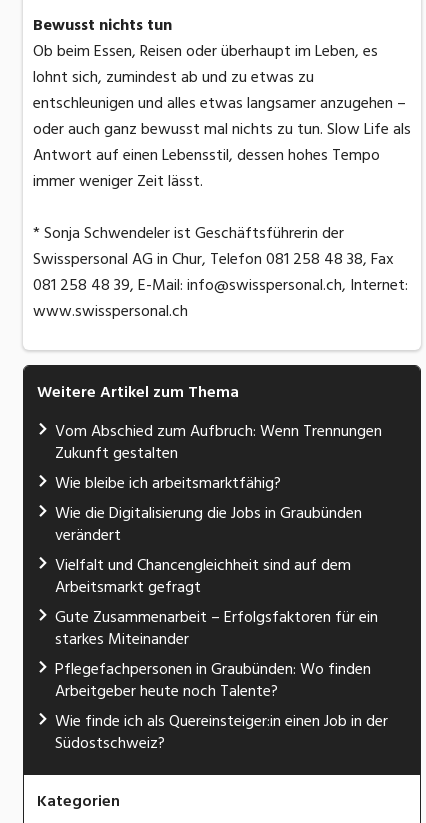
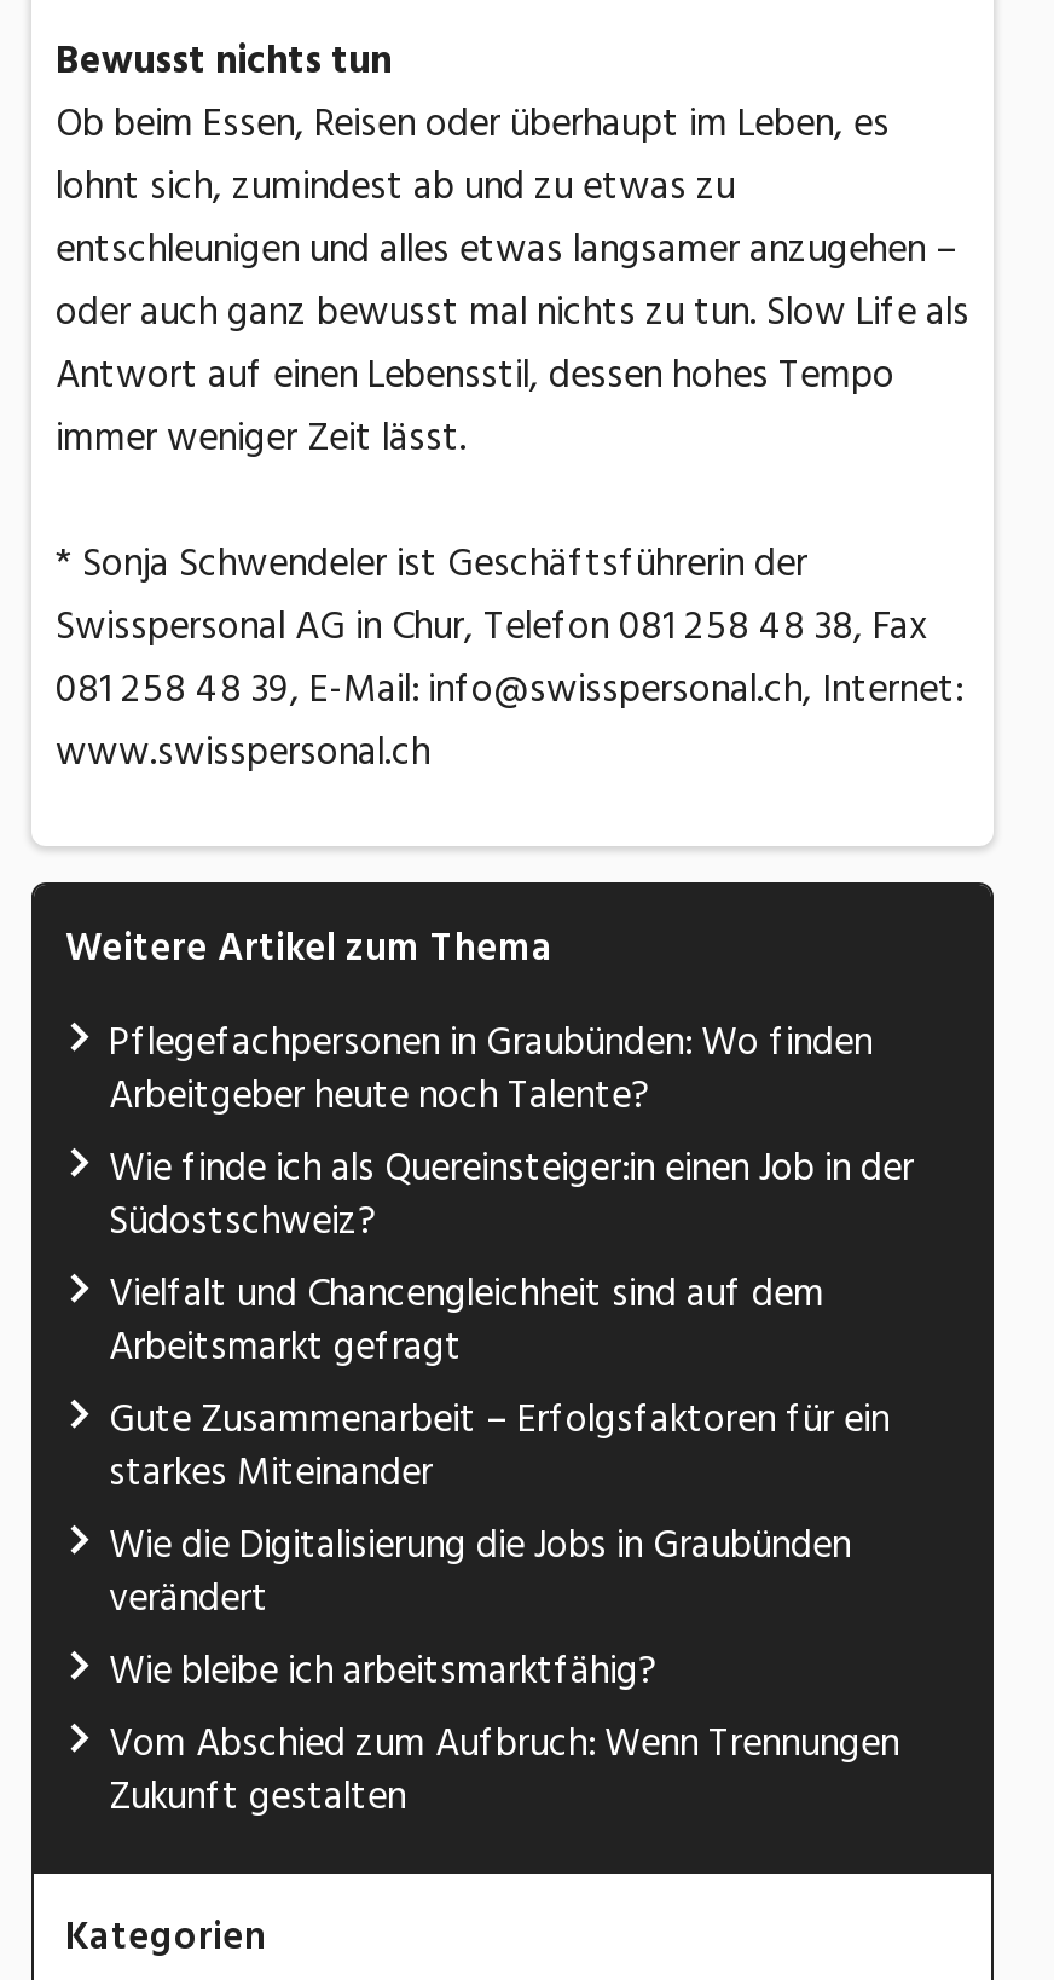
moved [55,418,382,548] -> [109,1514,899,1828]: Vom Abschied zum Aufbruch: Wenn Trennungen | Zukunft gestalten | Wie bleibe ich arbeitsmarktfähig? | Wie die Digitalisierung die Jobs in Graubünden | verändert
moved [55,552,378,652] -> [109,1262,890,1504]: Vielfalt und Chancengleichheit sind auf dem | Arbeitsmarkt gefragt | Gute Zusammenarbeit – Erfolgsfaktoren für ein | starkes Miteinander
moved [55,656,388,756] -> [109,1011,914,1253]: Pflegefachpersonen in Graubünden: Wo finden | Arbeitgeber heute noch Talente? | Wie finde ich als Quereinsteiger:in einen Job in der | Südostschweiz?

